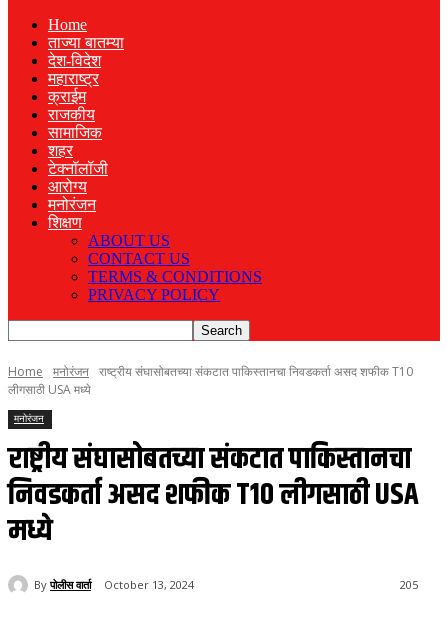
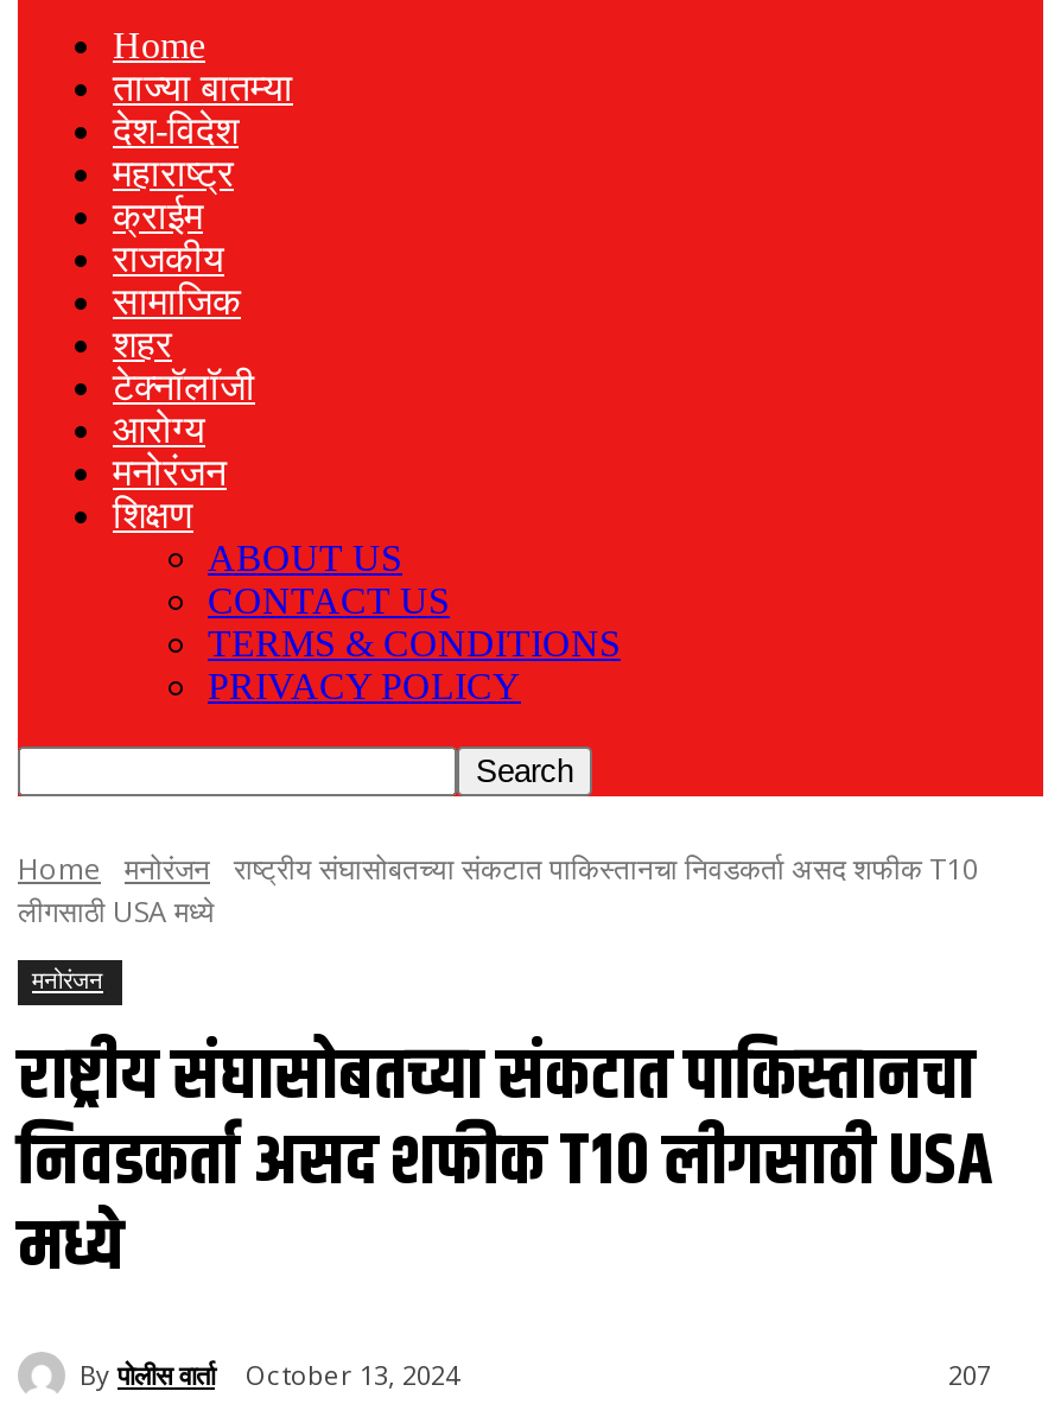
[400,577,418,592] 205 -> [948,1357,991,1392] 207

